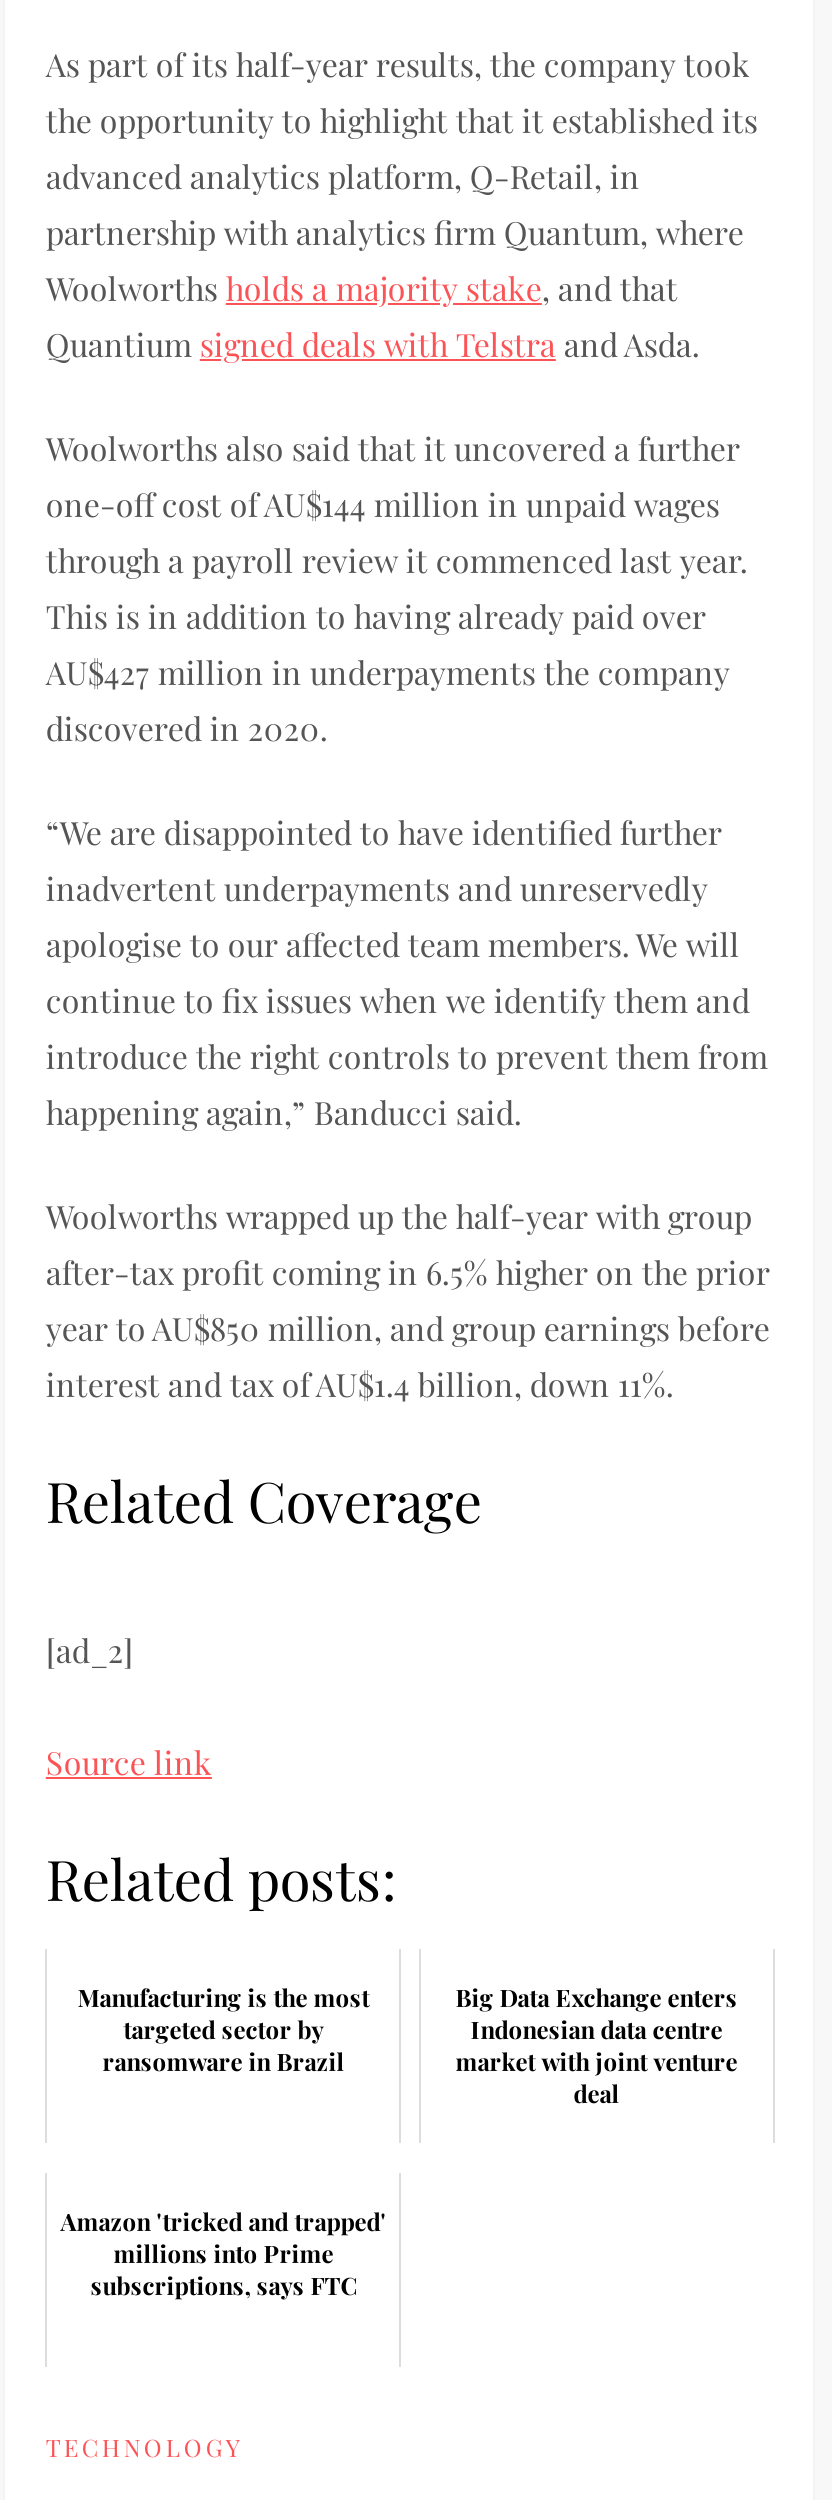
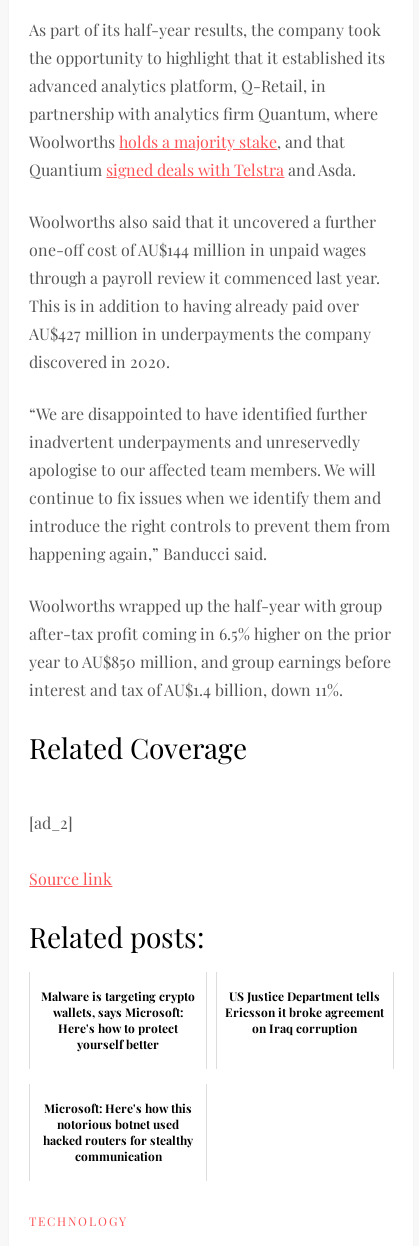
[77,1981,369,2077] Manufacturing is the most | targeted sector by | ransomware in Brazil -> [41,988,195,1052] Malware is targeting crypto | wallets, says Microsoft: | Here's how to protect | yourself better
[456,1981,738,2109] Big Data Exchange enters | Indonesian data centre | market with joint venture | deal -> [225,988,384,1036] US Justice Department tells | Ericsson it broke agreement | on Iraq corruption
[60,2205,386,2301] Amazon 'tricked and trapped' | millions into Prime | subscriptions, says FTC -> [43,1100,193,1164] Microsoft: Here's how this | notorious botnet used | hacked routers for stealthy | communication

